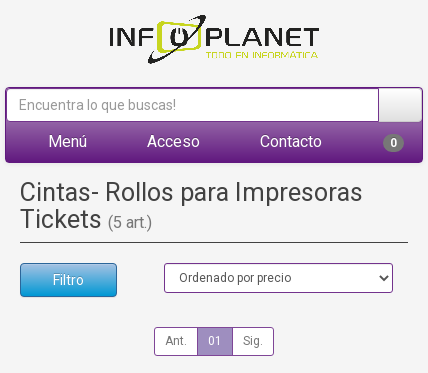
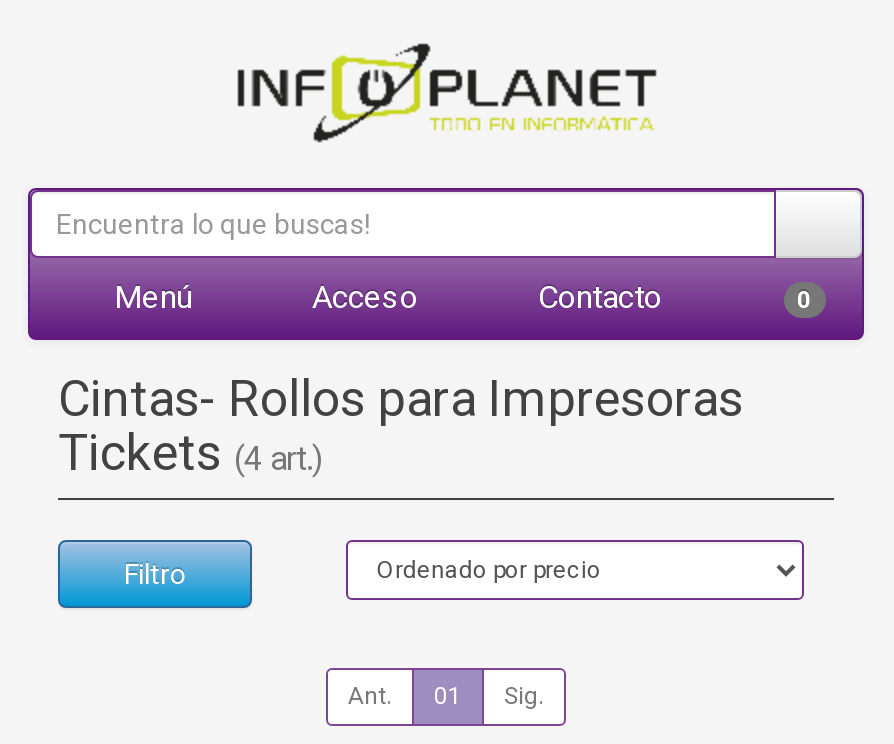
[20,205,152,234] Tickets (5 art.) -> [58,424,322,482] Tickets (4 art.)

